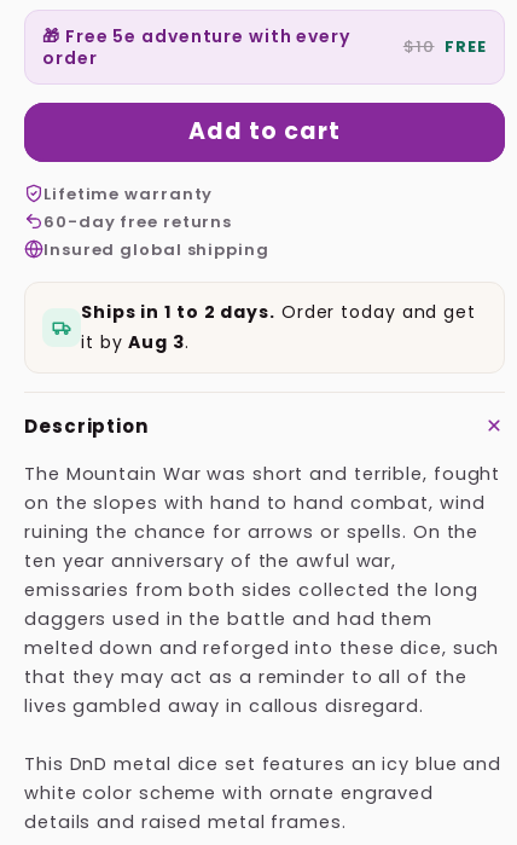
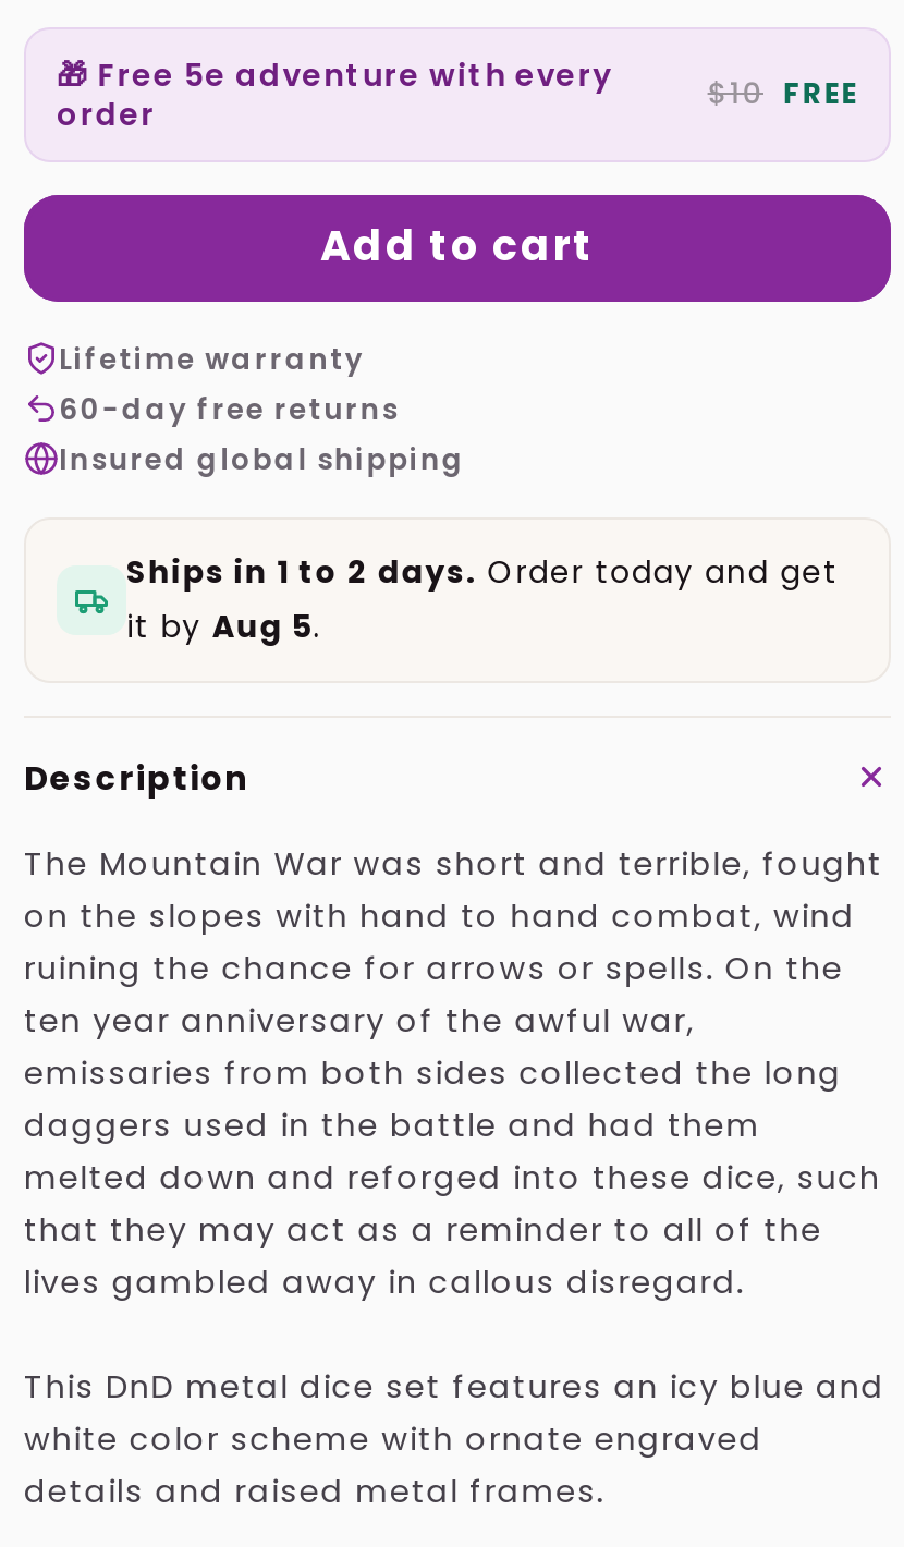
[81,329,189,354] it by Aug 3. -> [126,604,322,647] it by Aug 5.

